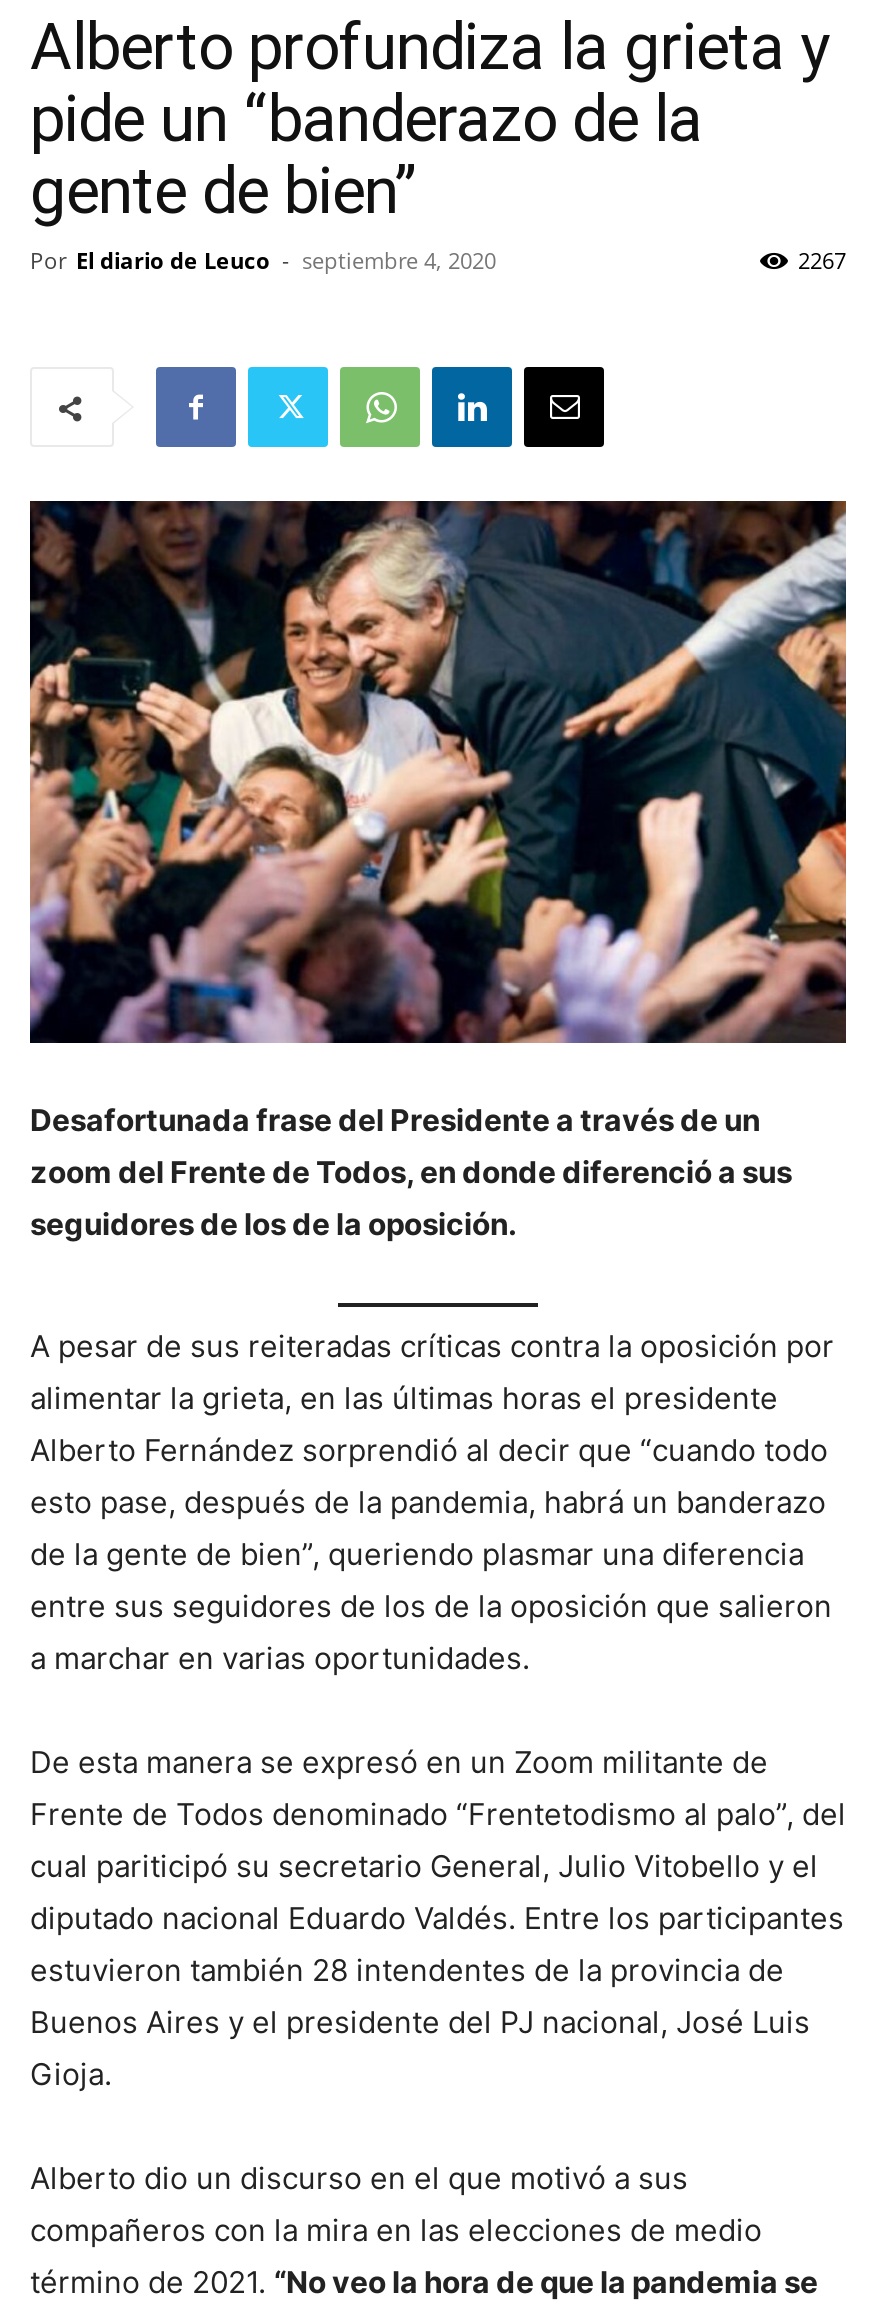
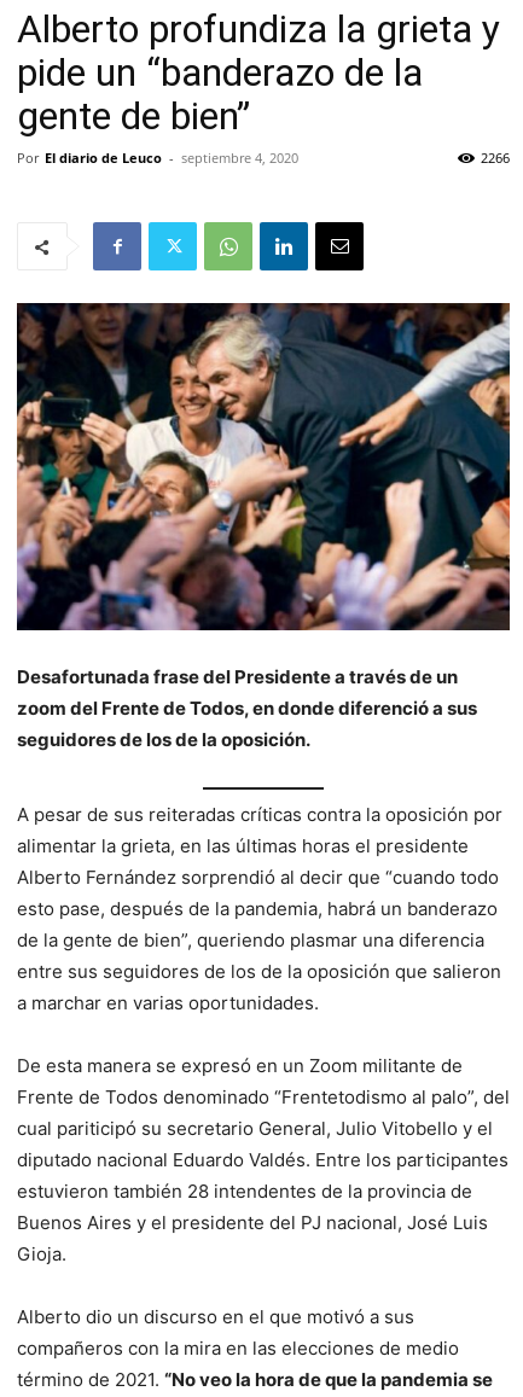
[798,245,846,275] 2267 -> [481,149,510,167] 2266

